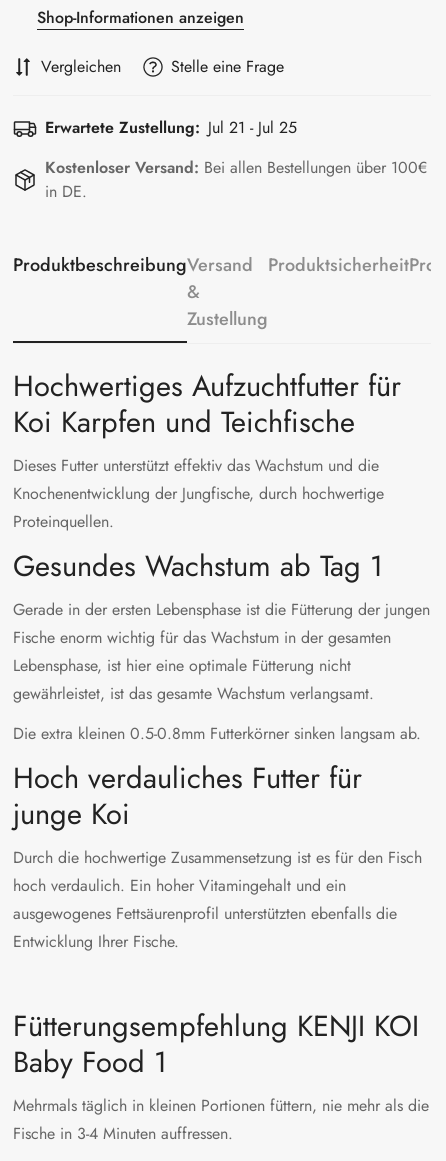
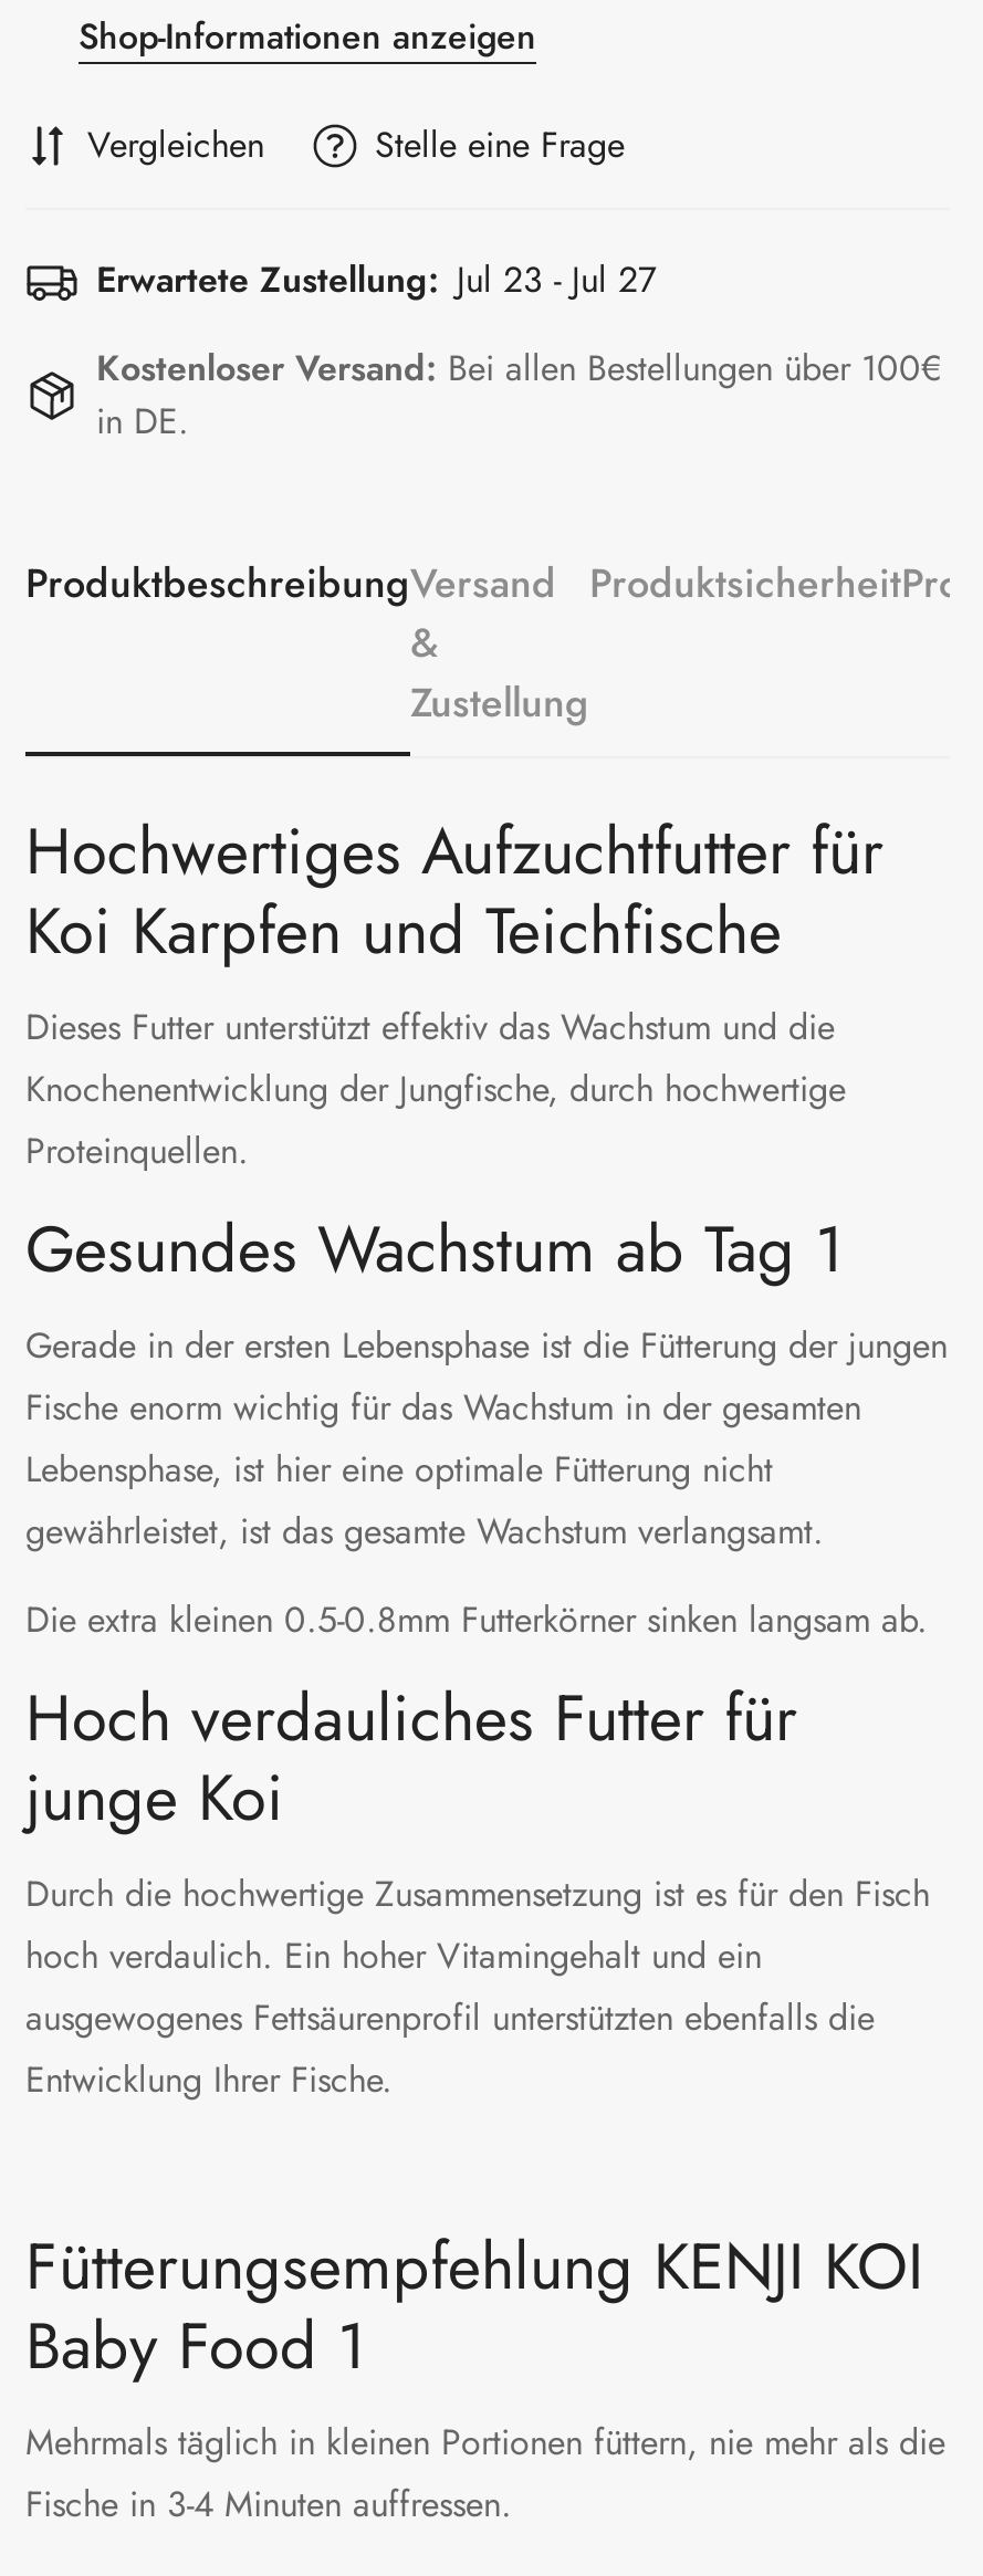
[45,116,297,139] Erwartete Zustellung: Jul 21 - Jul 25 -> [96,254,656,305] Erwartete Zustellung: Jul 23 - Jul 27

